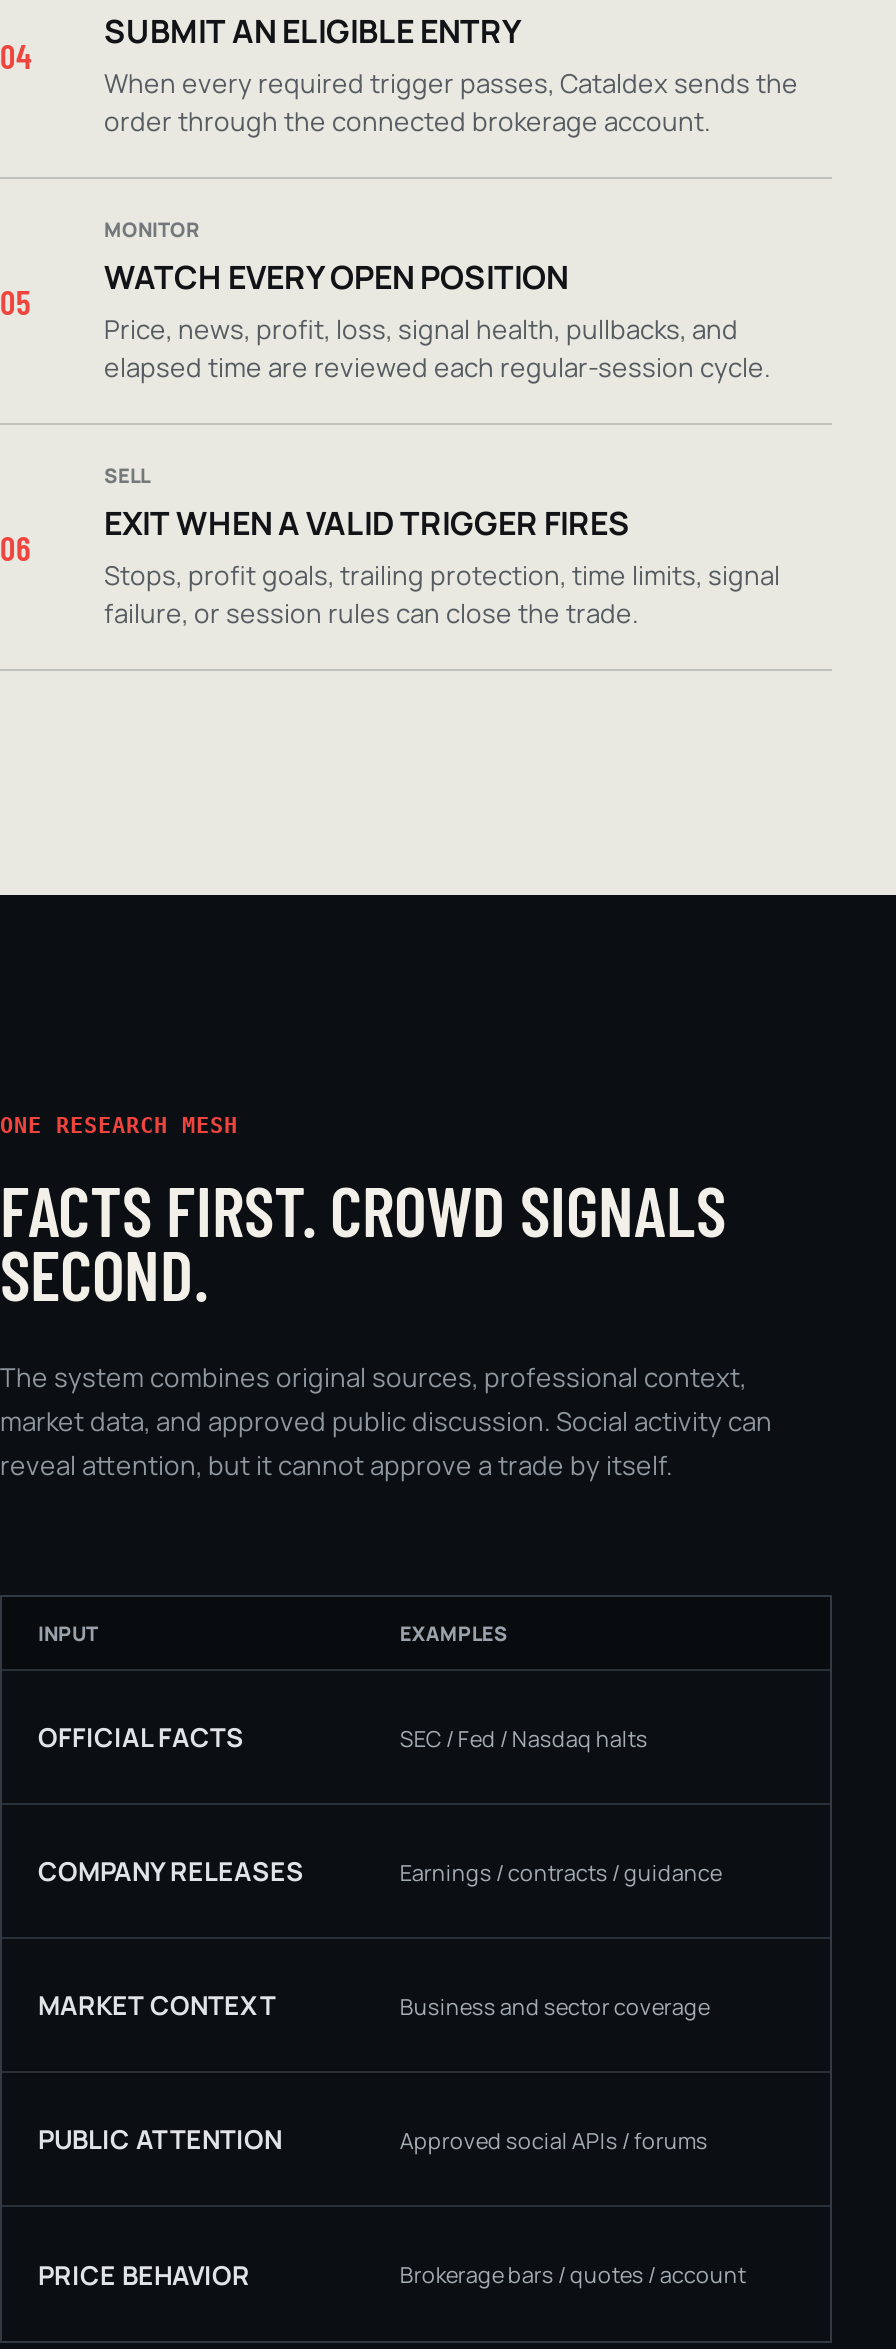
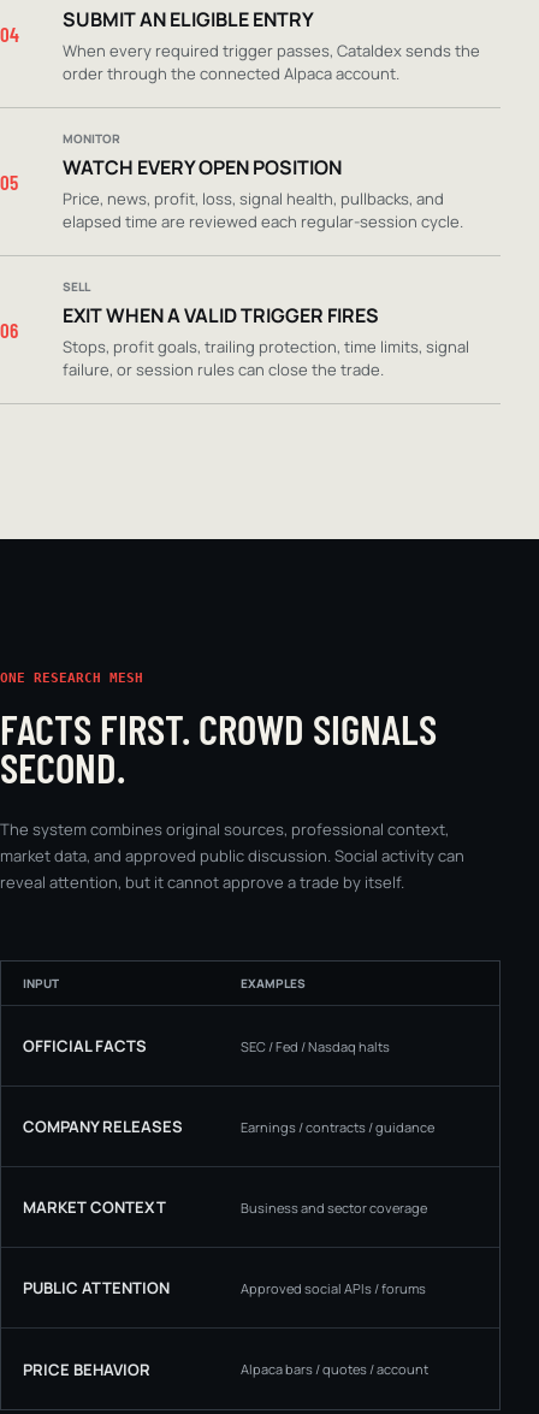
[104,103,710,139] order through the connected brokerage account. -> [63,63,399,84] order through the connected Alpaca account.
[400,2259,746,2289] Brokerage bars / quotes / account -> [241,1360,428,1378] Alpaca bars / quotes / account

